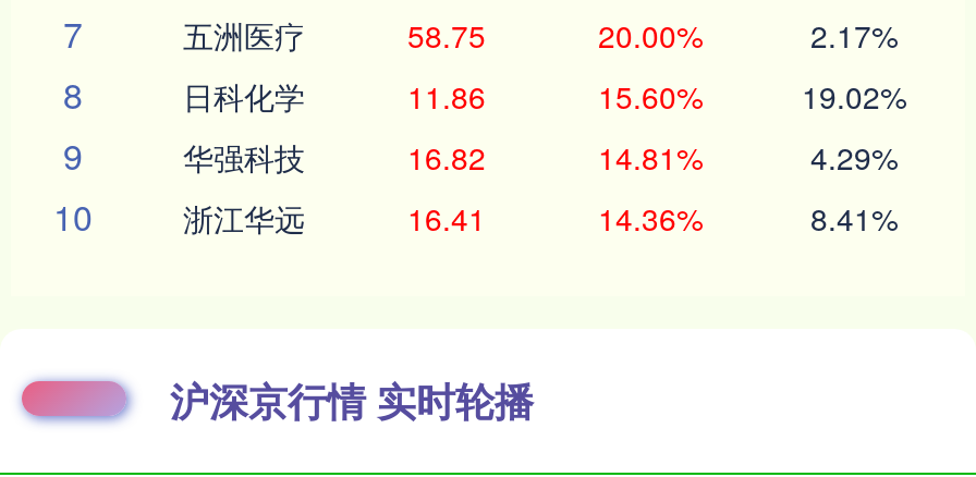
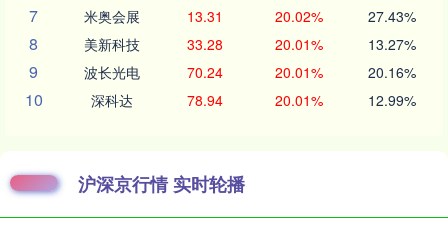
[183,13,898,56] 五洲医疗 | 58.75 | 20.00% | 2.17% -> [84,6,416,26] 米奥会展 | 13.31 | 20.02% | 27.43%
[183,74,906,117] 日科化学 | 11.86 | 15.60% | 19.02% -> [84,34,416,54] 美新科技 | 33.28 | 20.01% | 13.27%
[183,135,898,178] 华强科技 | 16.82 | 14.81% | 4.29% -> [84,62,416,82] 波长光电 | 70.24 | 20.01% | 20.16%
[183,196,898,239] 浙江华远 | 16.41 | 14.36% | 8.41% -> [91,90,416,110] 深科达 | 78.94 | 20.01% | 12.99%

